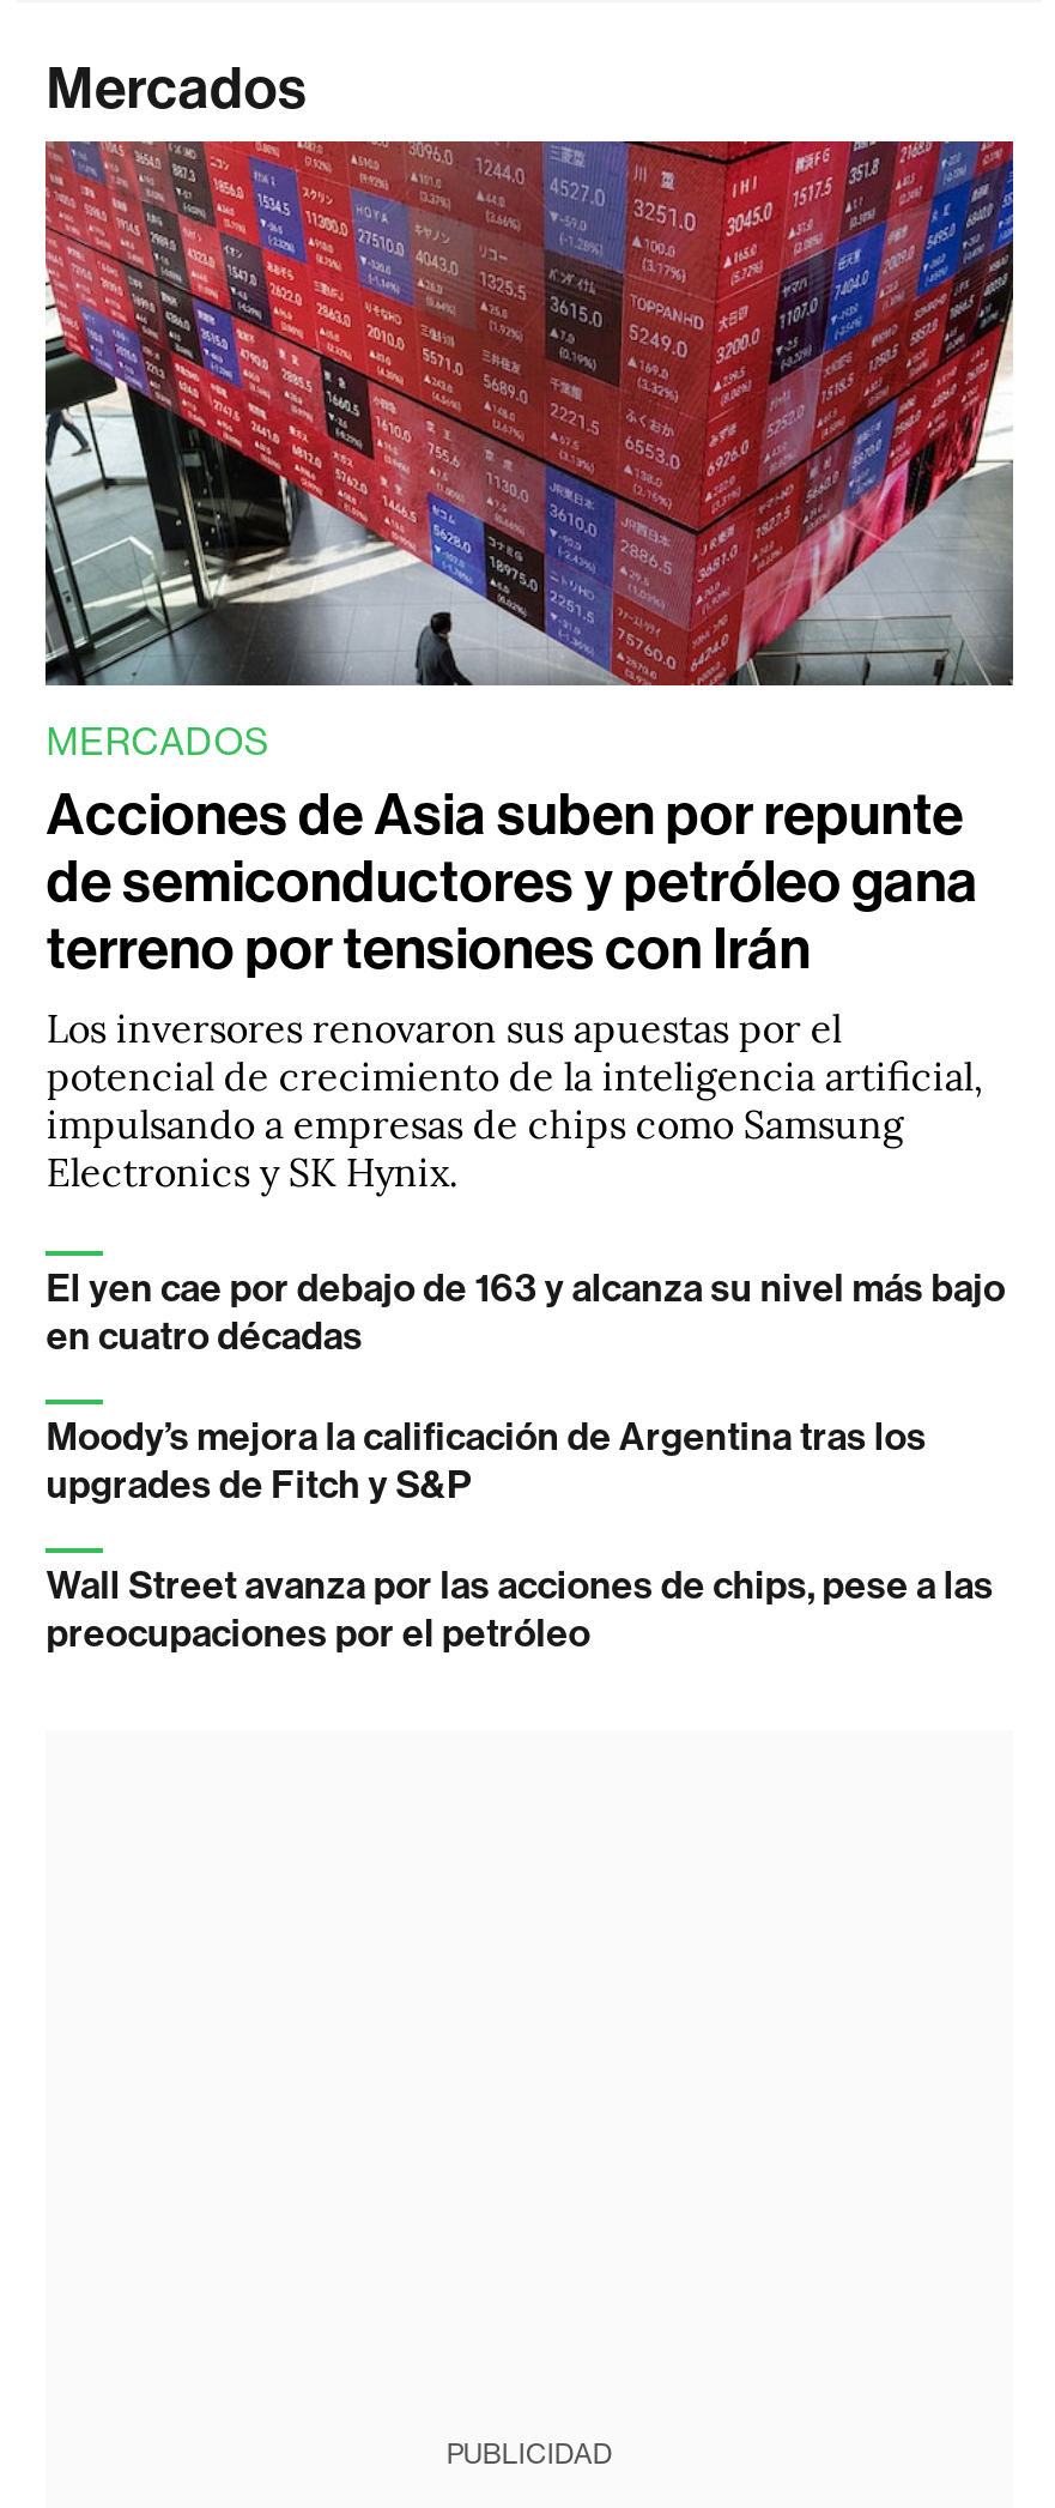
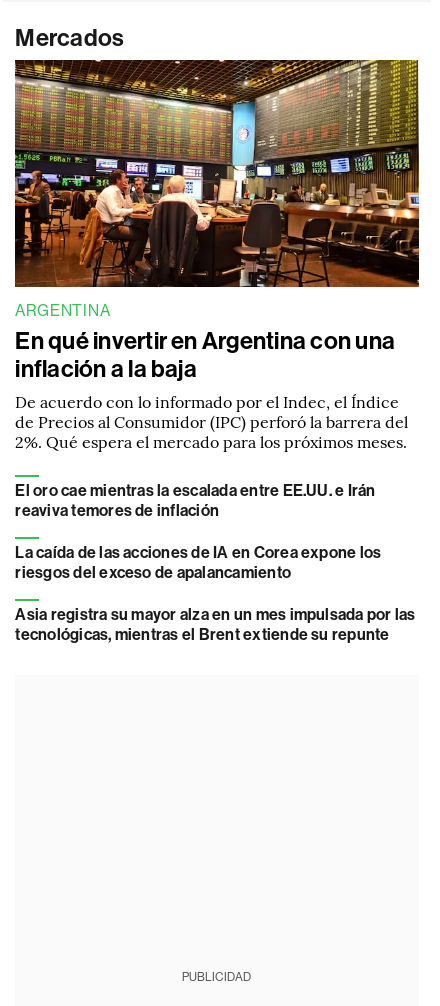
[43,139,1015,1195] [image] | MERCADOS | Acciones de Asia suben por repunte | de semiconductores y petróleo gana | terreno por tensiones con Irán | Los inversores renovaron sus apuestas por el | potencial de crecimiento de la inteligencia artificial, | impulsando a empresas de chips como Samsung | Electronics y SK Hynix. -> [14,59,420,452] [image] | ARGENTINA | En qué invertir en Argentina con una | inflación a la baja | De acuerdo con lo informado por el Indec, el Índice | de Precios al Consumidor (IPC) perforó la barrera del | 2%. Qué espera el mercado para los próximos meses.
[46,1265,1005,1358] El yen cae por debajo de 163 y alcanza su nivel más bajo | en cuatro décadas -> [15,481,376,520] El oro cae mientras la escalada entre EE.UU. e Irán | reaviva temores de inflación
[46,1413,927,1507] Moody’s mejora la calificación de Argentina tras los | upgrades de Fitch y S&P -> [15,543,381,582] La caída de las acciones de IA en Corea expone los | riesgos del exceso de apalancamiento
[46,1562,993,1655] Wall Street avanza por las acciones de chips, pese a las | preocupaciones por el petróleo -> [15,605,416,644] Asia registra su mayor alza en un mes impulsada por las | tecnológicas, mientras el Brent extiende su repunte

